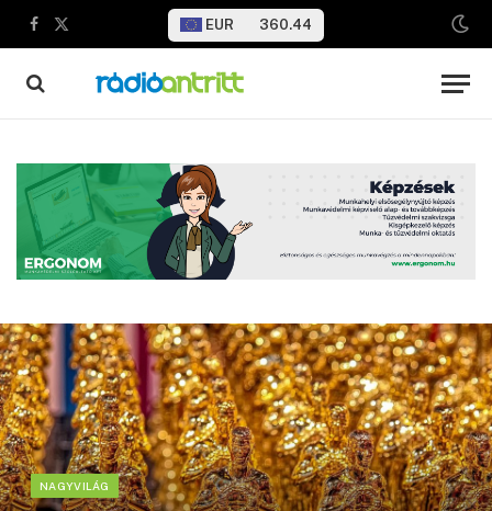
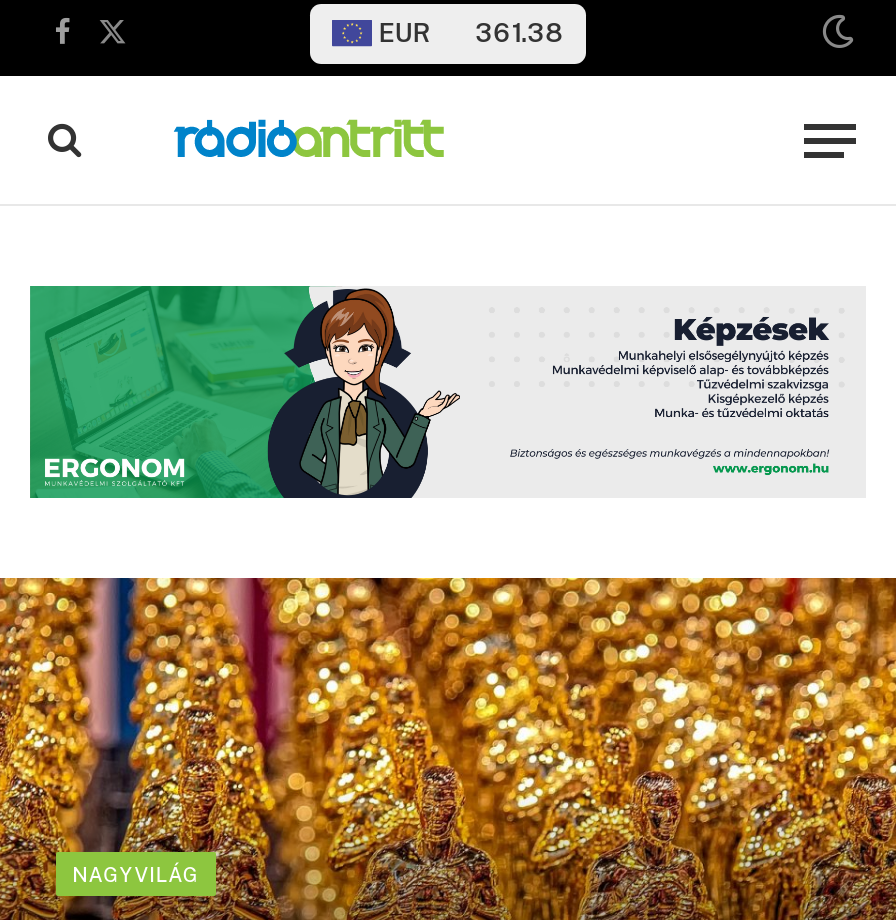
[202,17,312,33] EUR 360.44 -> [373,18,563,48] EUR 361.38

